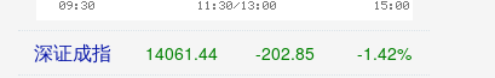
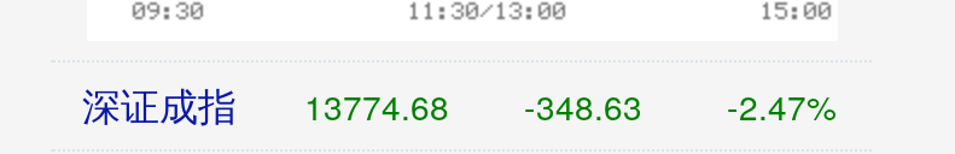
[145,41,218,65] 14061.44 -> [304,83,449,131] 13774.68
[255,41,315,65] -202.85 -> [524,83,642,131] -348.63
[357,41,411,65] -1.42% -> [727,83,835,131] -2.47%

